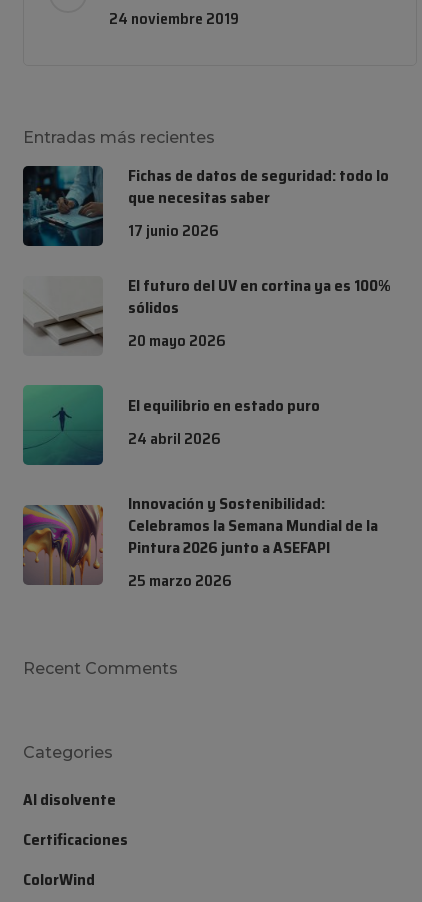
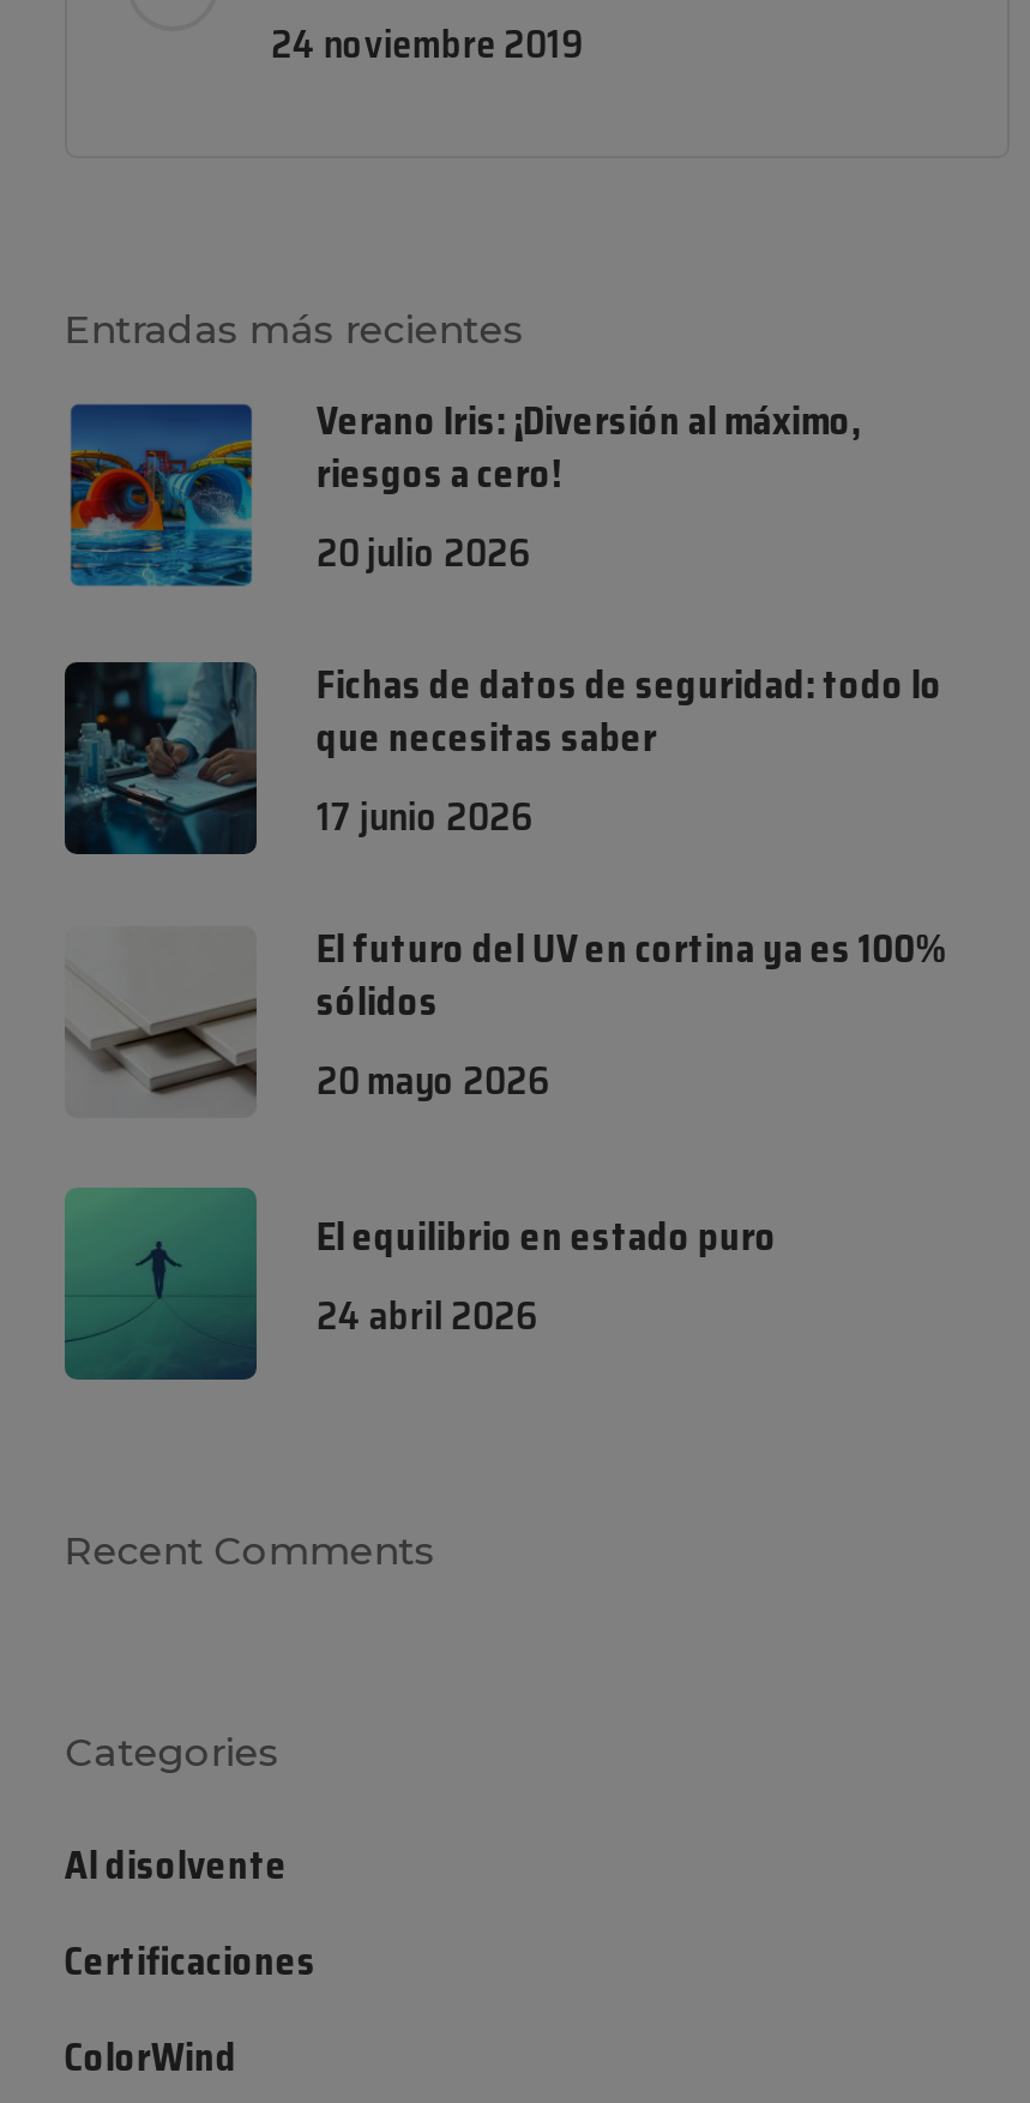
none -> [67,392,861,588] [image] | Verano Iris: ¡Diversión al máximo, | riesgos a cero! | 20 julio 2026
moved [22,163,391,451] -> [62,655,947,1346]: [image] | Fichas de datos de seguridad: todo lo | que necesitas saber | ... | El equilibrio en estado puro | 24 abril 2026
[22,491,378,593] [image] | Innovación y Sostenibilidad: | Celebramos la Semana Mundial de la | Pintura 2026 junto a ASEFAPI | 25 marzo 2026 -> none

